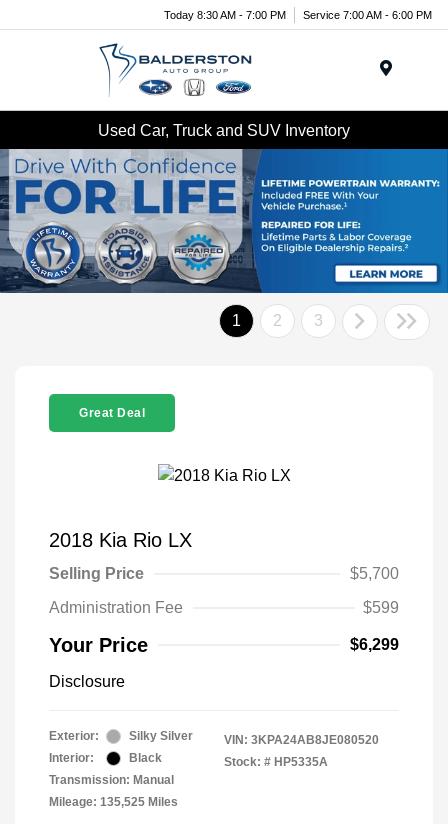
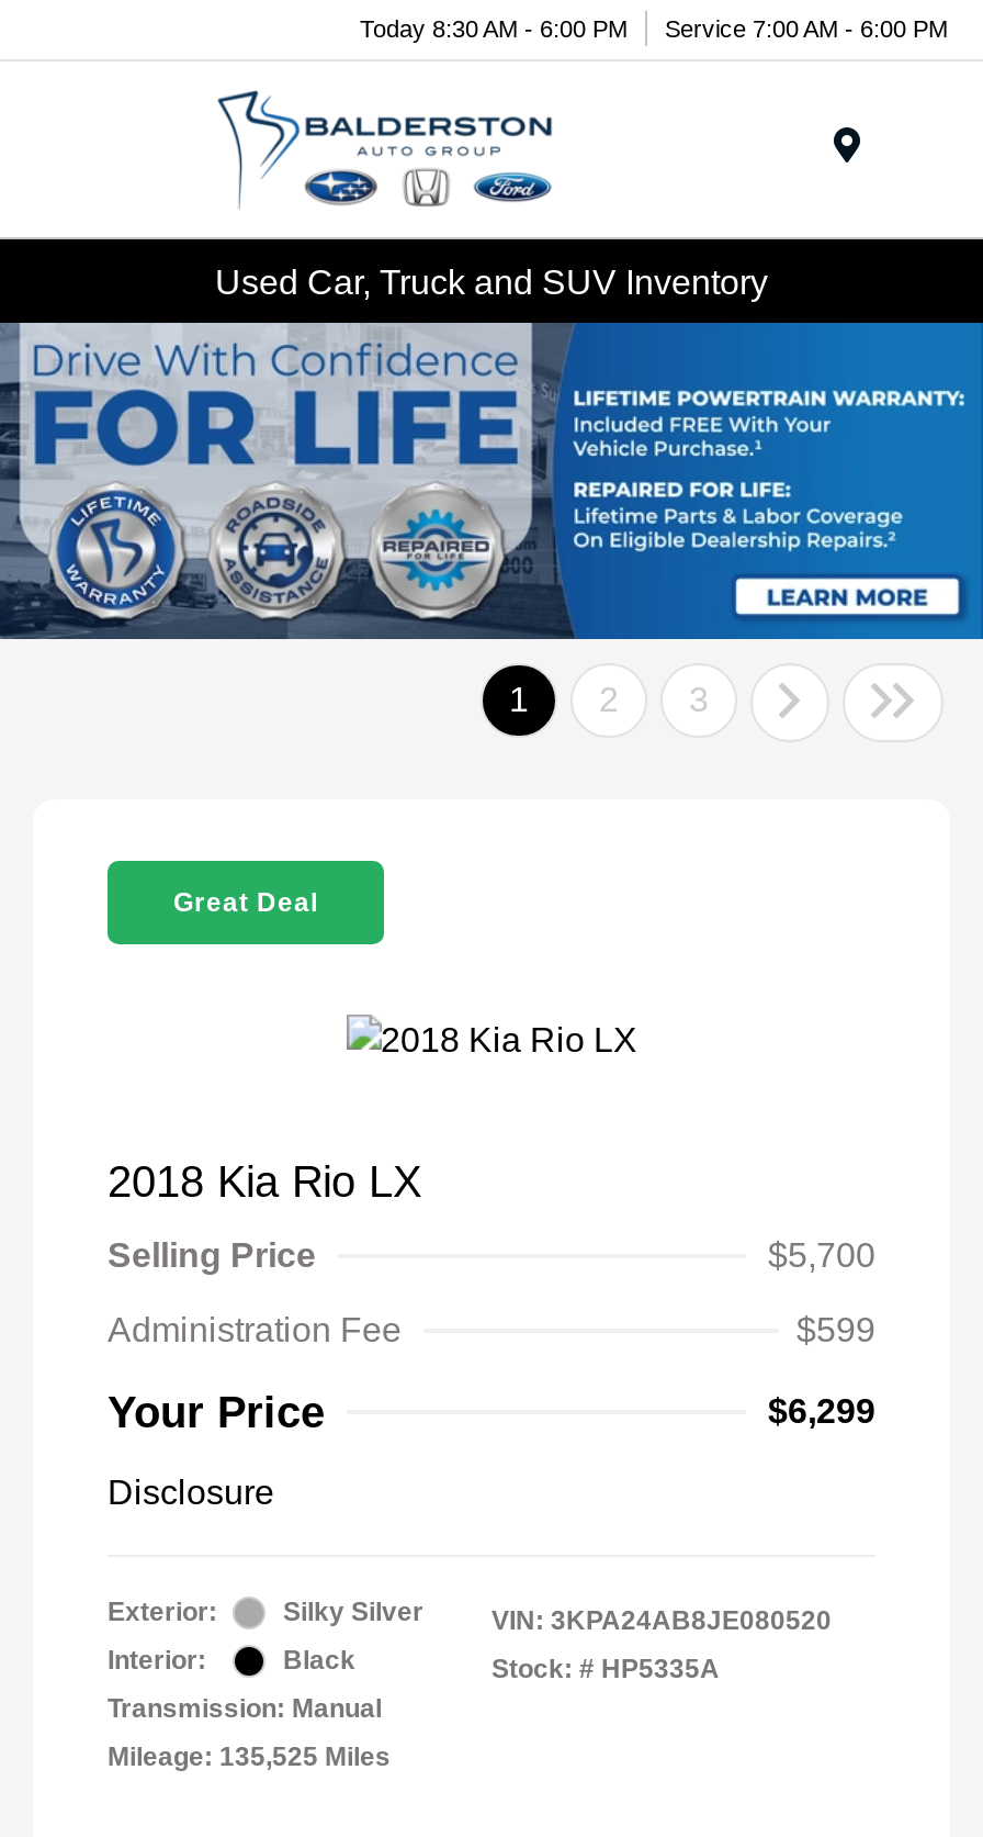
[164,8,432,20] Today 8:30 AM - 7:00 PM Service 7:00 AM - 6:00 PM -> [360,14,948,41] Today 8:30 AM - 6:00 PM Service 7:00 AM - 6:00 PM

